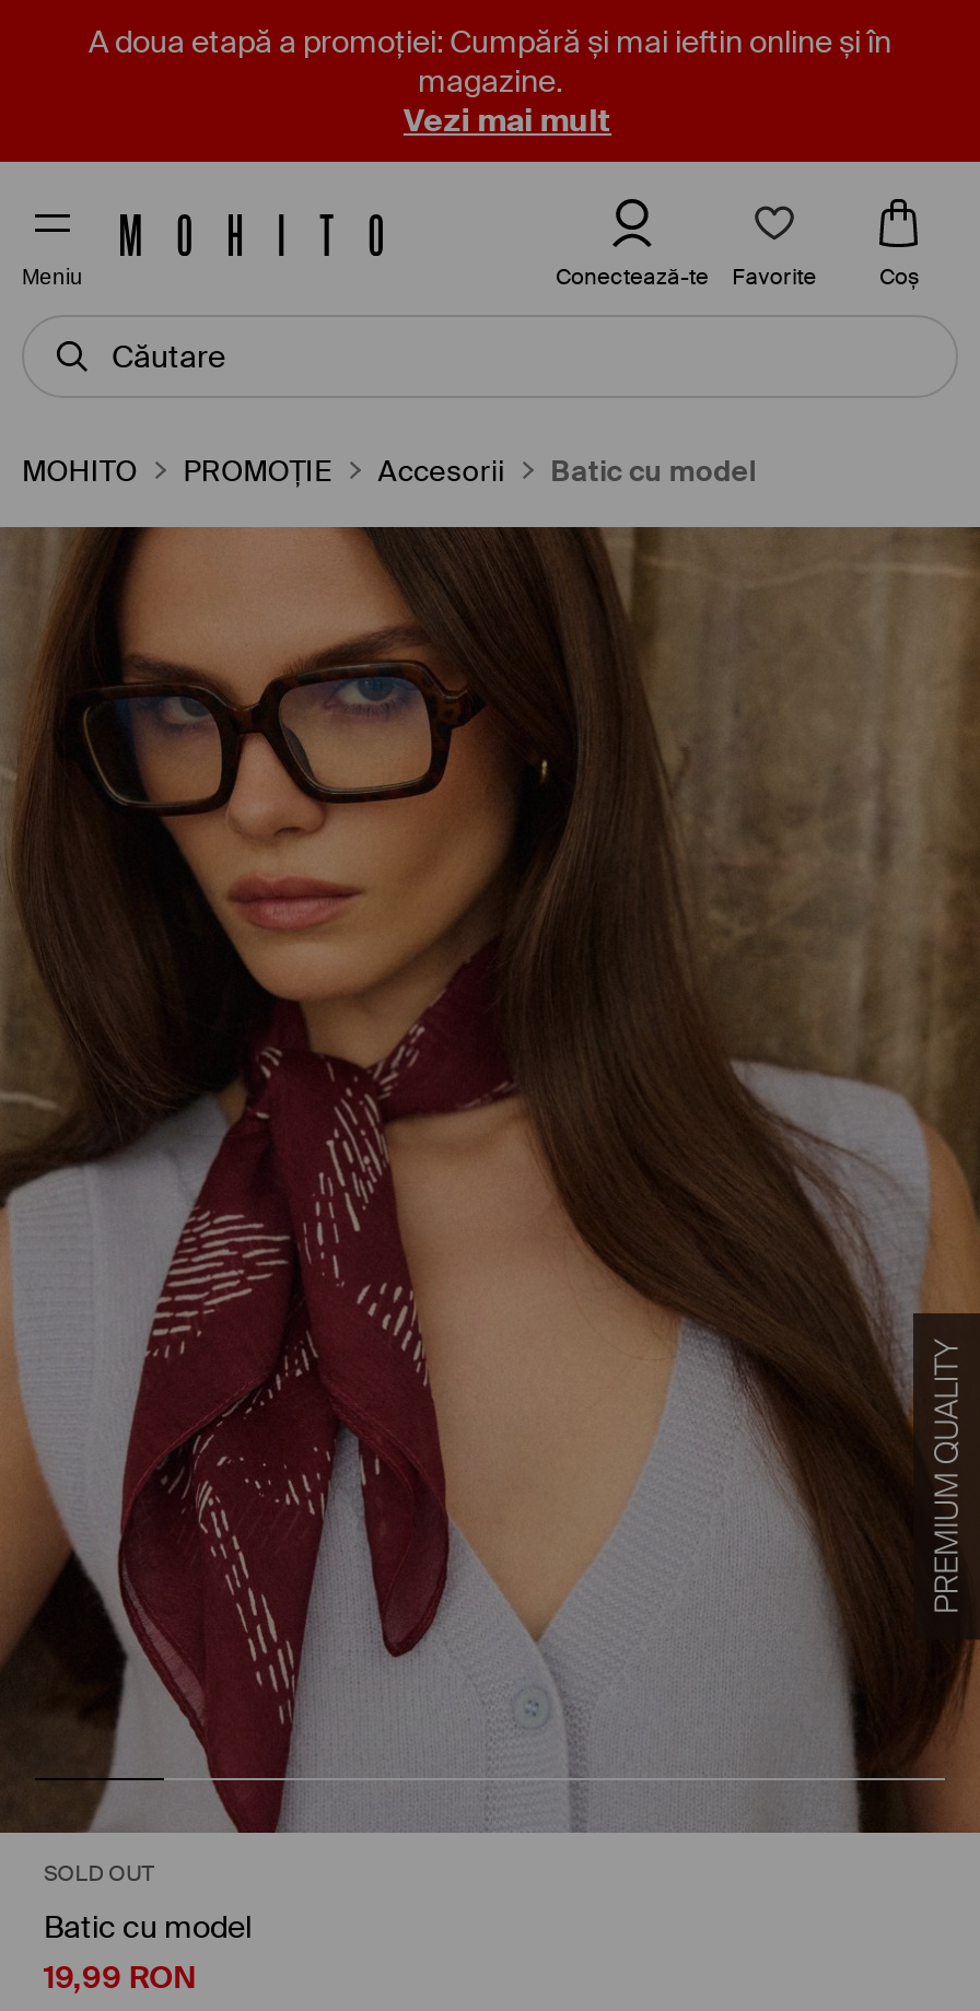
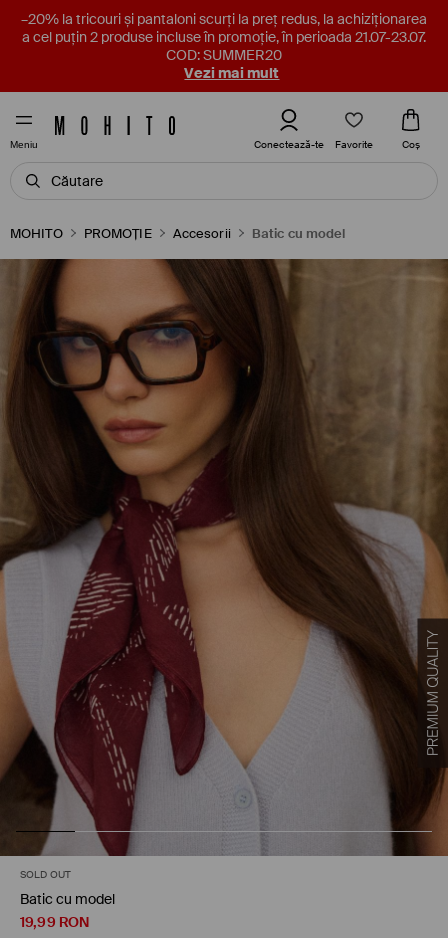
[89,22,891,101] A doua etapă a promoției: Cumpără și mai ieftin online și în | magazine. -> [21,10,427,64] –20% la tricouri și pantaloni scurți la preț redus, la achiziționarea | a cel puțin 2 produse incluse în promoție, în perioada 21.07-23.07. | COD: SUMMER20

